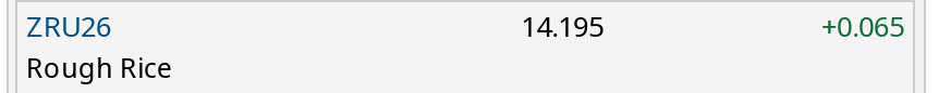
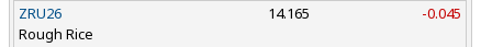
[521,6,604,45] 14.195 -> [268,3,310,23] 14.165
[822,6,904,45] +0.065 -> [422,3,461,23] -0.045

